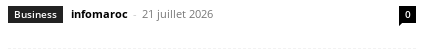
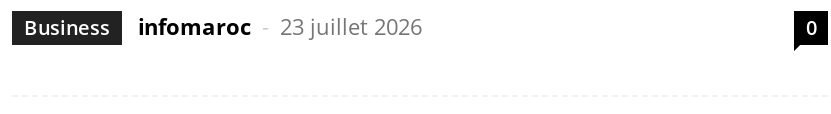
[71,6,213,21] infomaroc - 21 juillet 2026 -> [138,11,422,41] infomaroc - 23 juillet 2026

